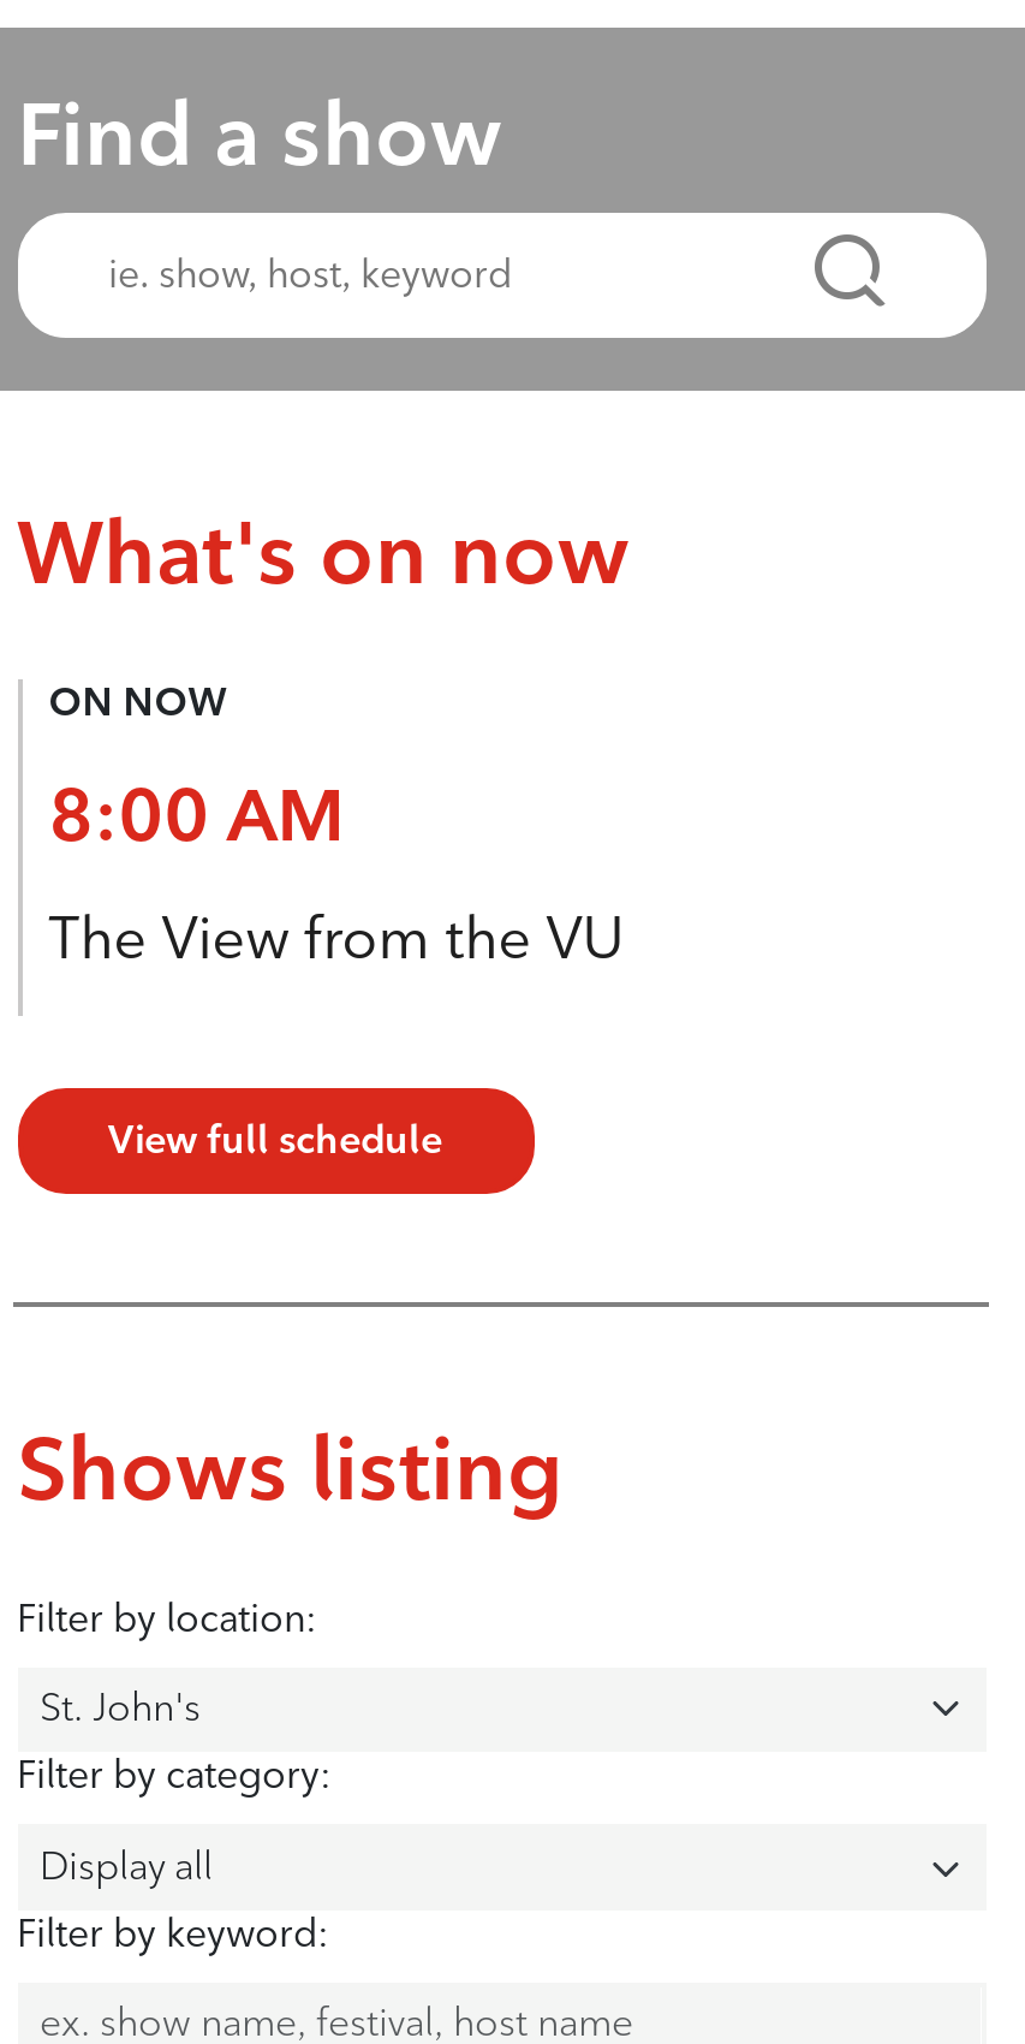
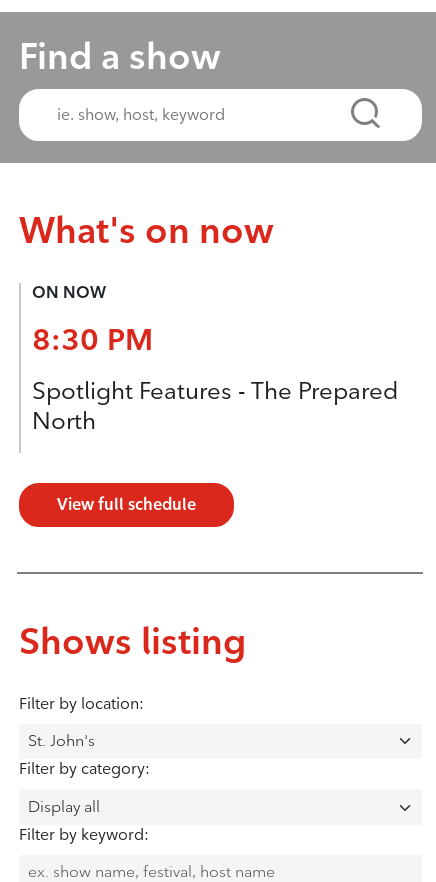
[49,771,344,860] 8:00 AM -> [32,321,153,358] 8:30 PM
[49,902,626,972] The View from the VU -> [32,375,398,434] Spotlight Features - The Prepared | North

